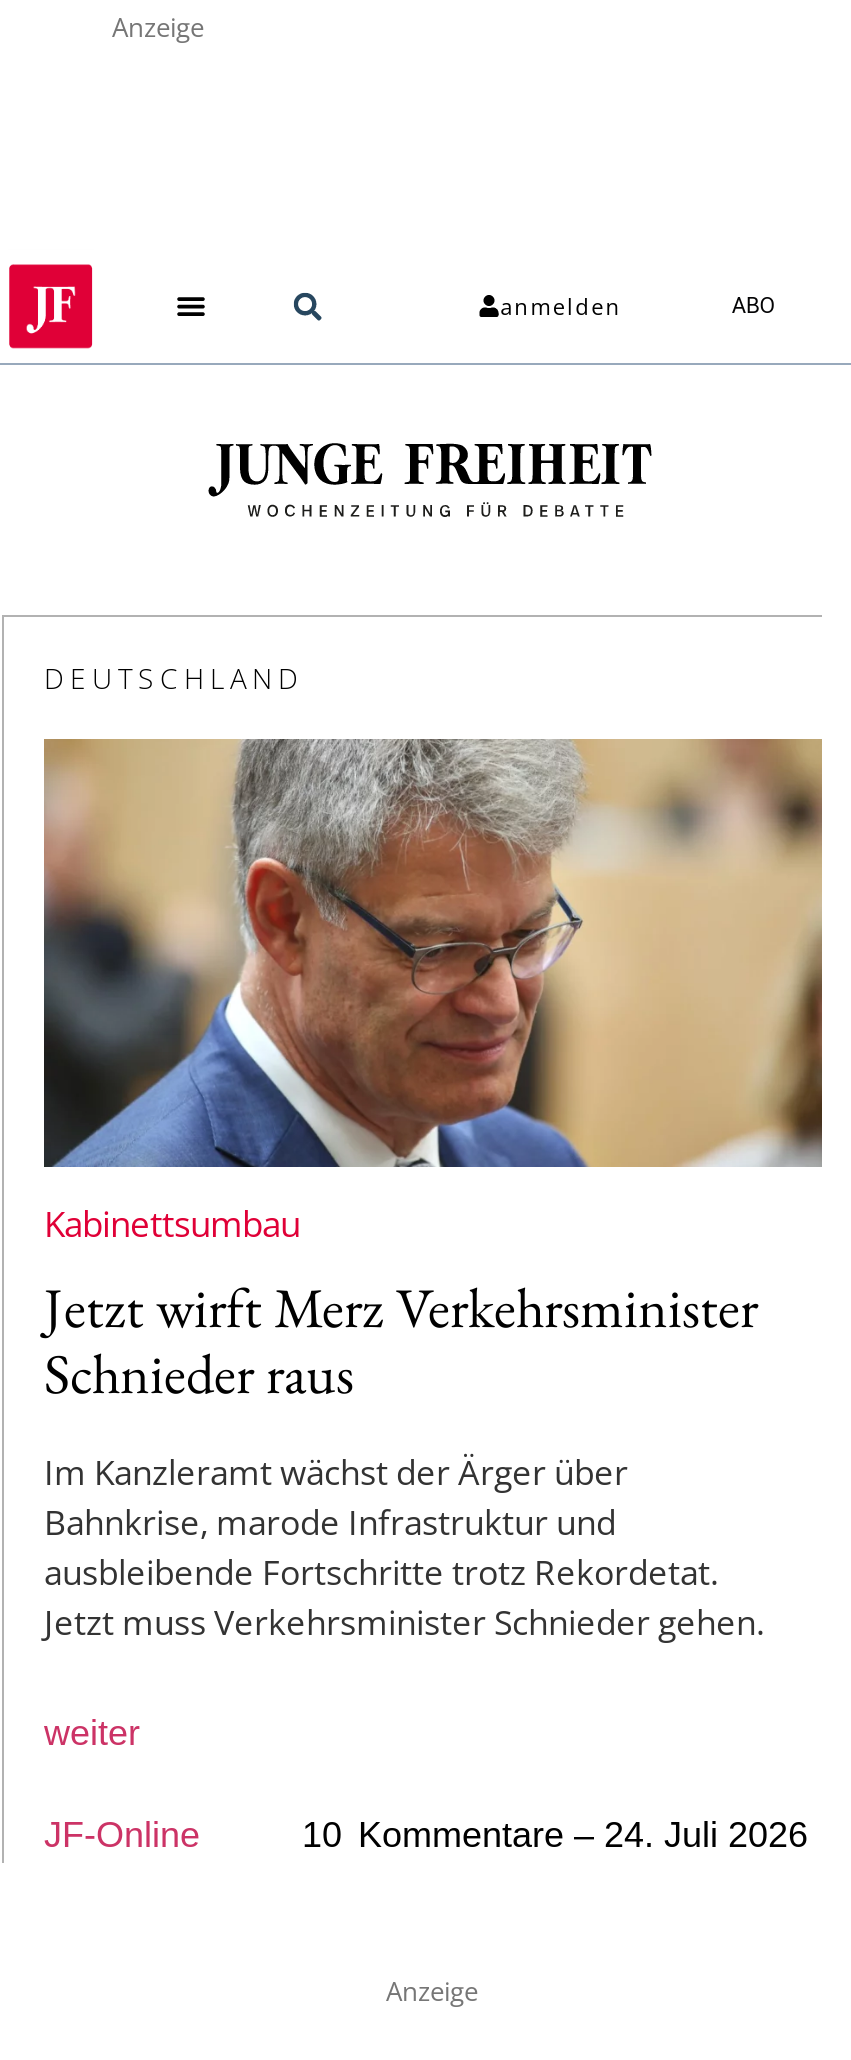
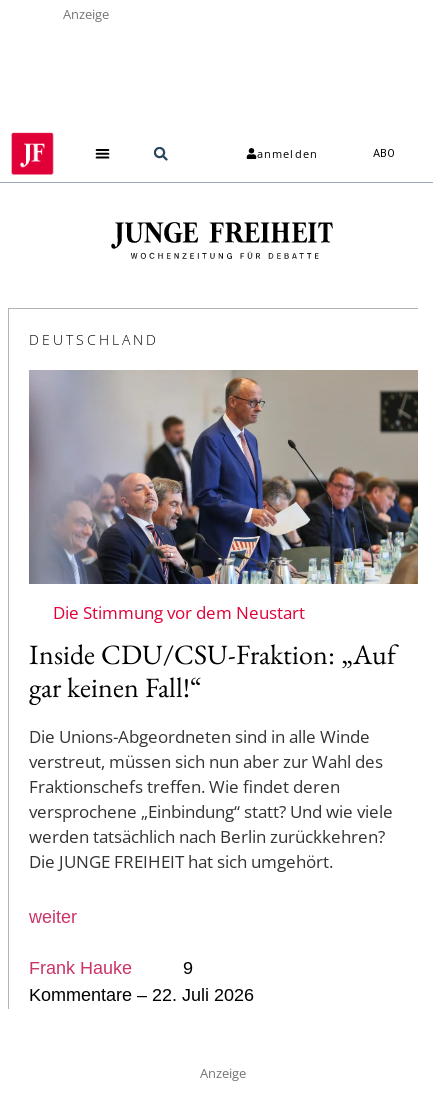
[42,737,824,1408] [image] | Kabinettsumbau | Jetzt wirft Merz Verkehrsminister | Schnieder raus -> [29,370,419,705] [image] | Die Stimmung vor dem Neustart | Inside CDU/CSU-Fraktion: „Auf | gar keinen Fall!“
[44,1448,764,1644] Im Kanzleramt wächst der Ärger über | Bahnkrise, marode Infrastruktur und | ausbleibende Fortschritte trotz Rekordetat. | Jetzt muss Verkehrsminister Schnieder gehen. -> [29,725,393,873] Die Unions-Abgeordneten sind in alle Winde | verstreut, müssen sich nun aber zur Wahl des | Fraktionschefs treffen. Wie findet deren | versprochene „Einbindung“ statt? Und wie viele | werden tatsächlich nach Berlin zurückkehren? | Die JUNGE FREIHEIT hat sich umgehört.
[44,1814,808,1854] JF-Online | 10 Kommentare – 24. Juli 2026 -> [29,958,254,1005] Frank Hauke | 9 | Kommentare – 22. Juli 2026

